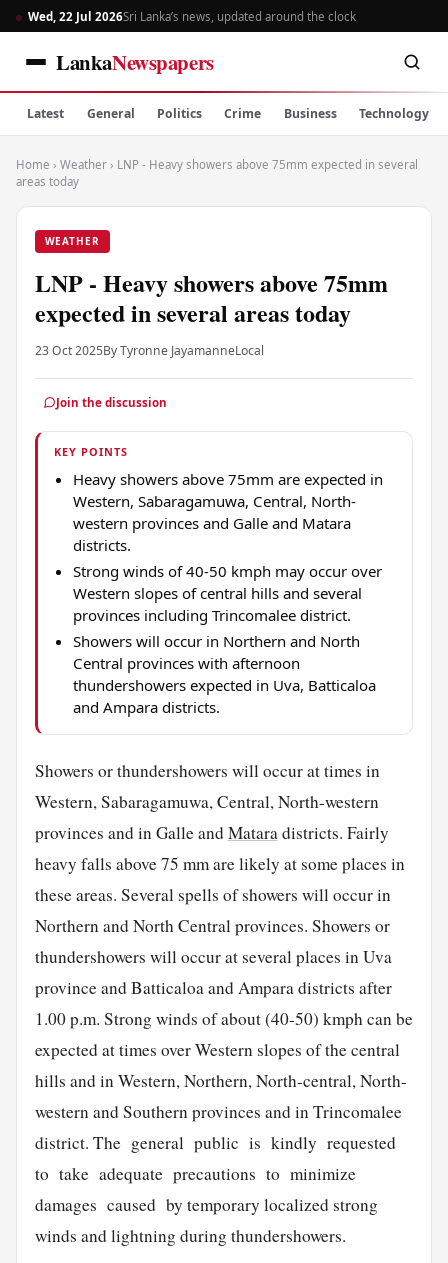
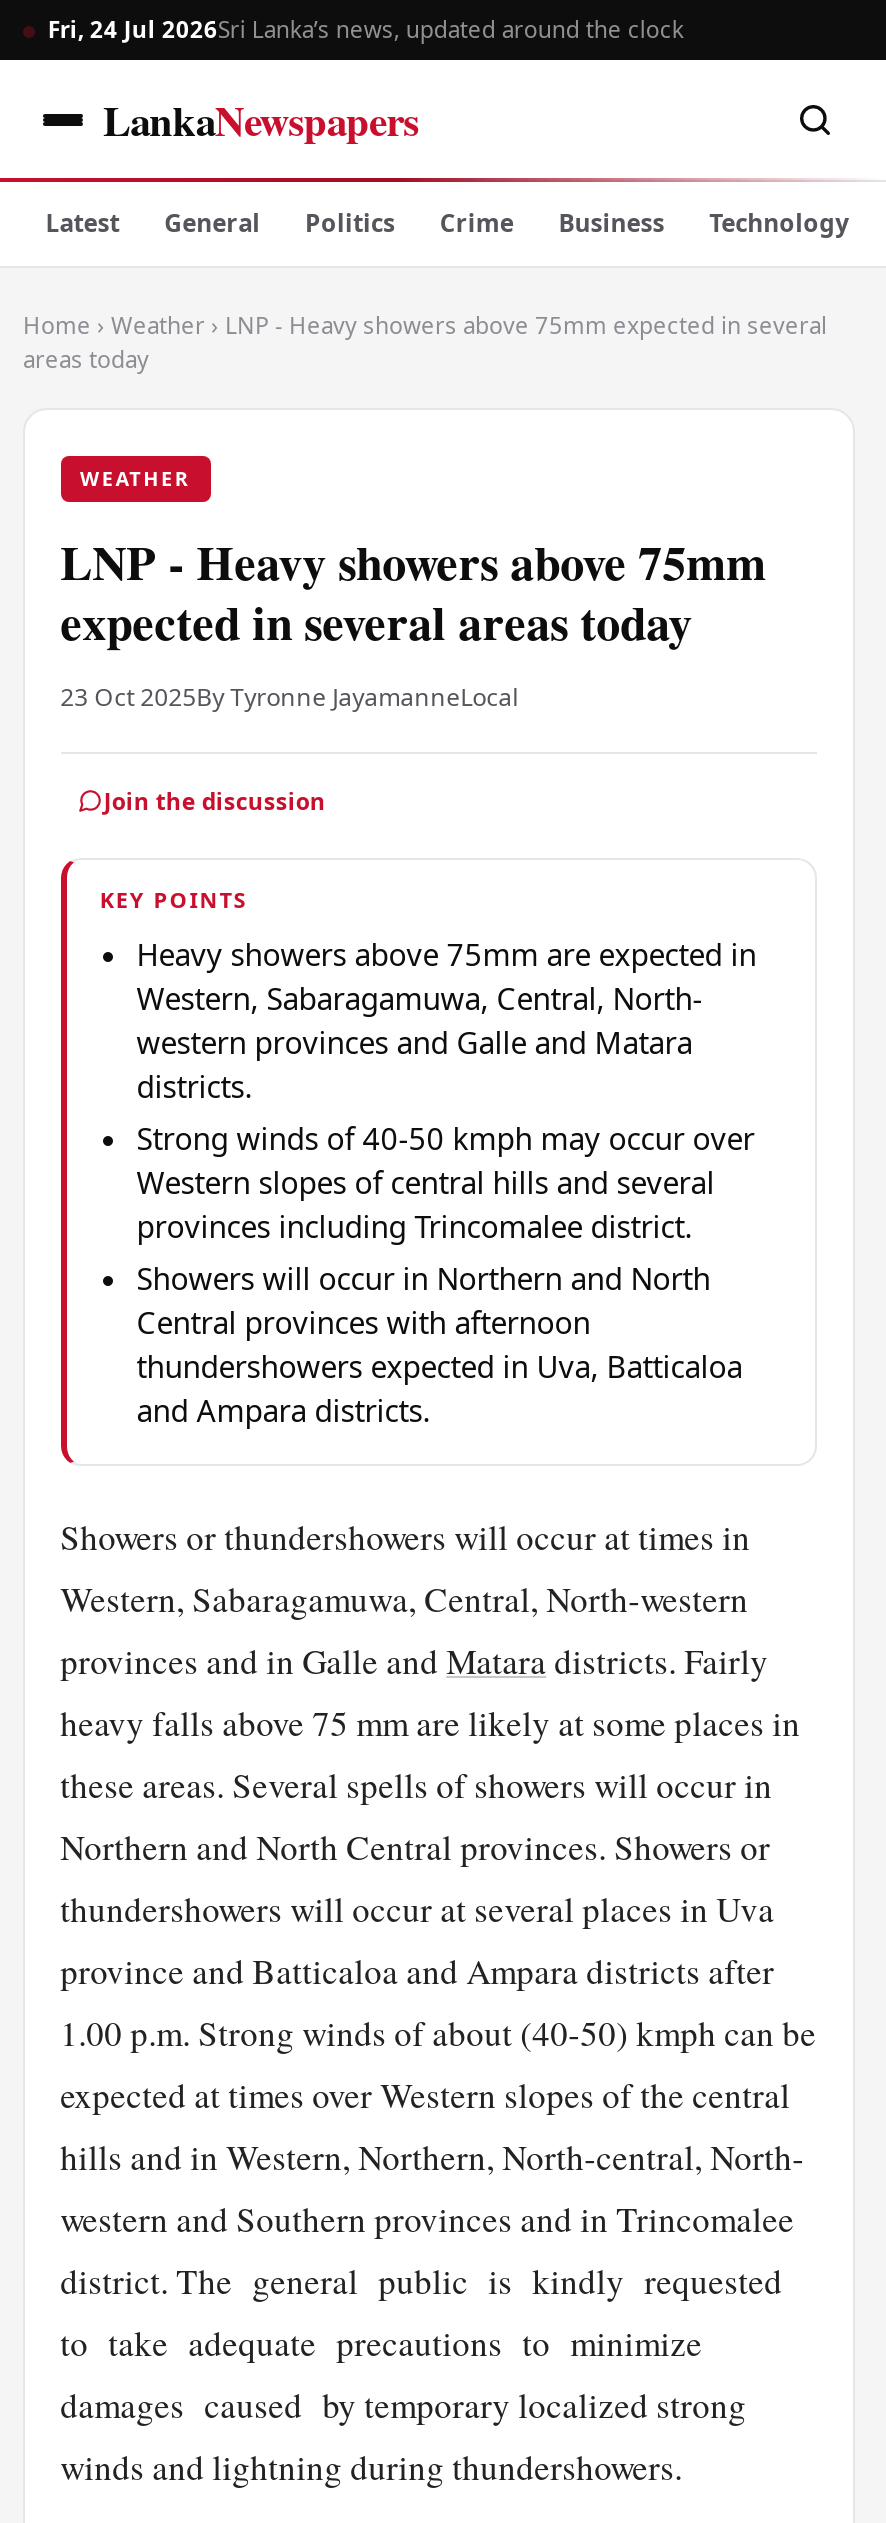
[28,8,356,23] Wed, 22 Jul 2026Sri Lanka’s news, updated around the clock -> [48,13,684,43] Fri, 24 Jul 2026Sri Lanka’s news, updated around the clock

